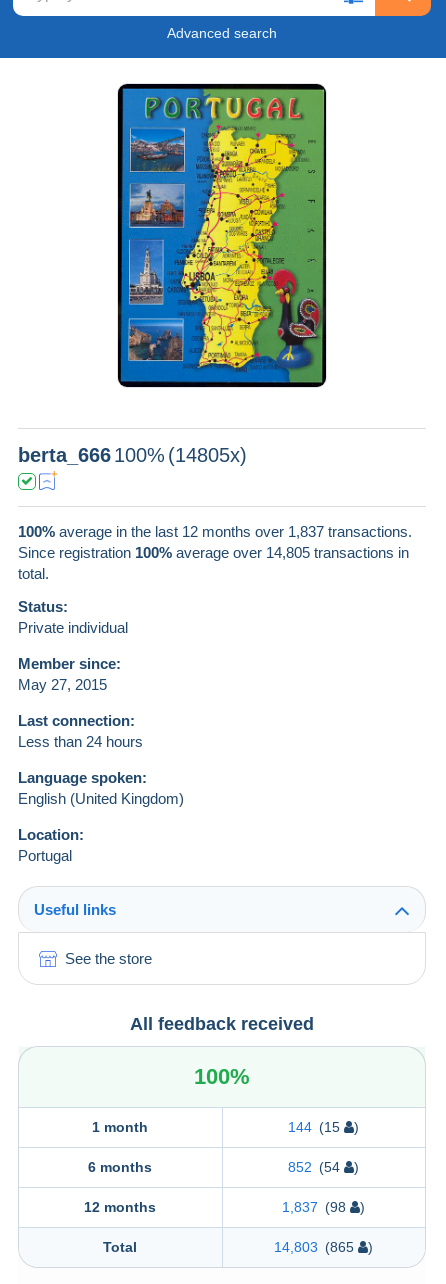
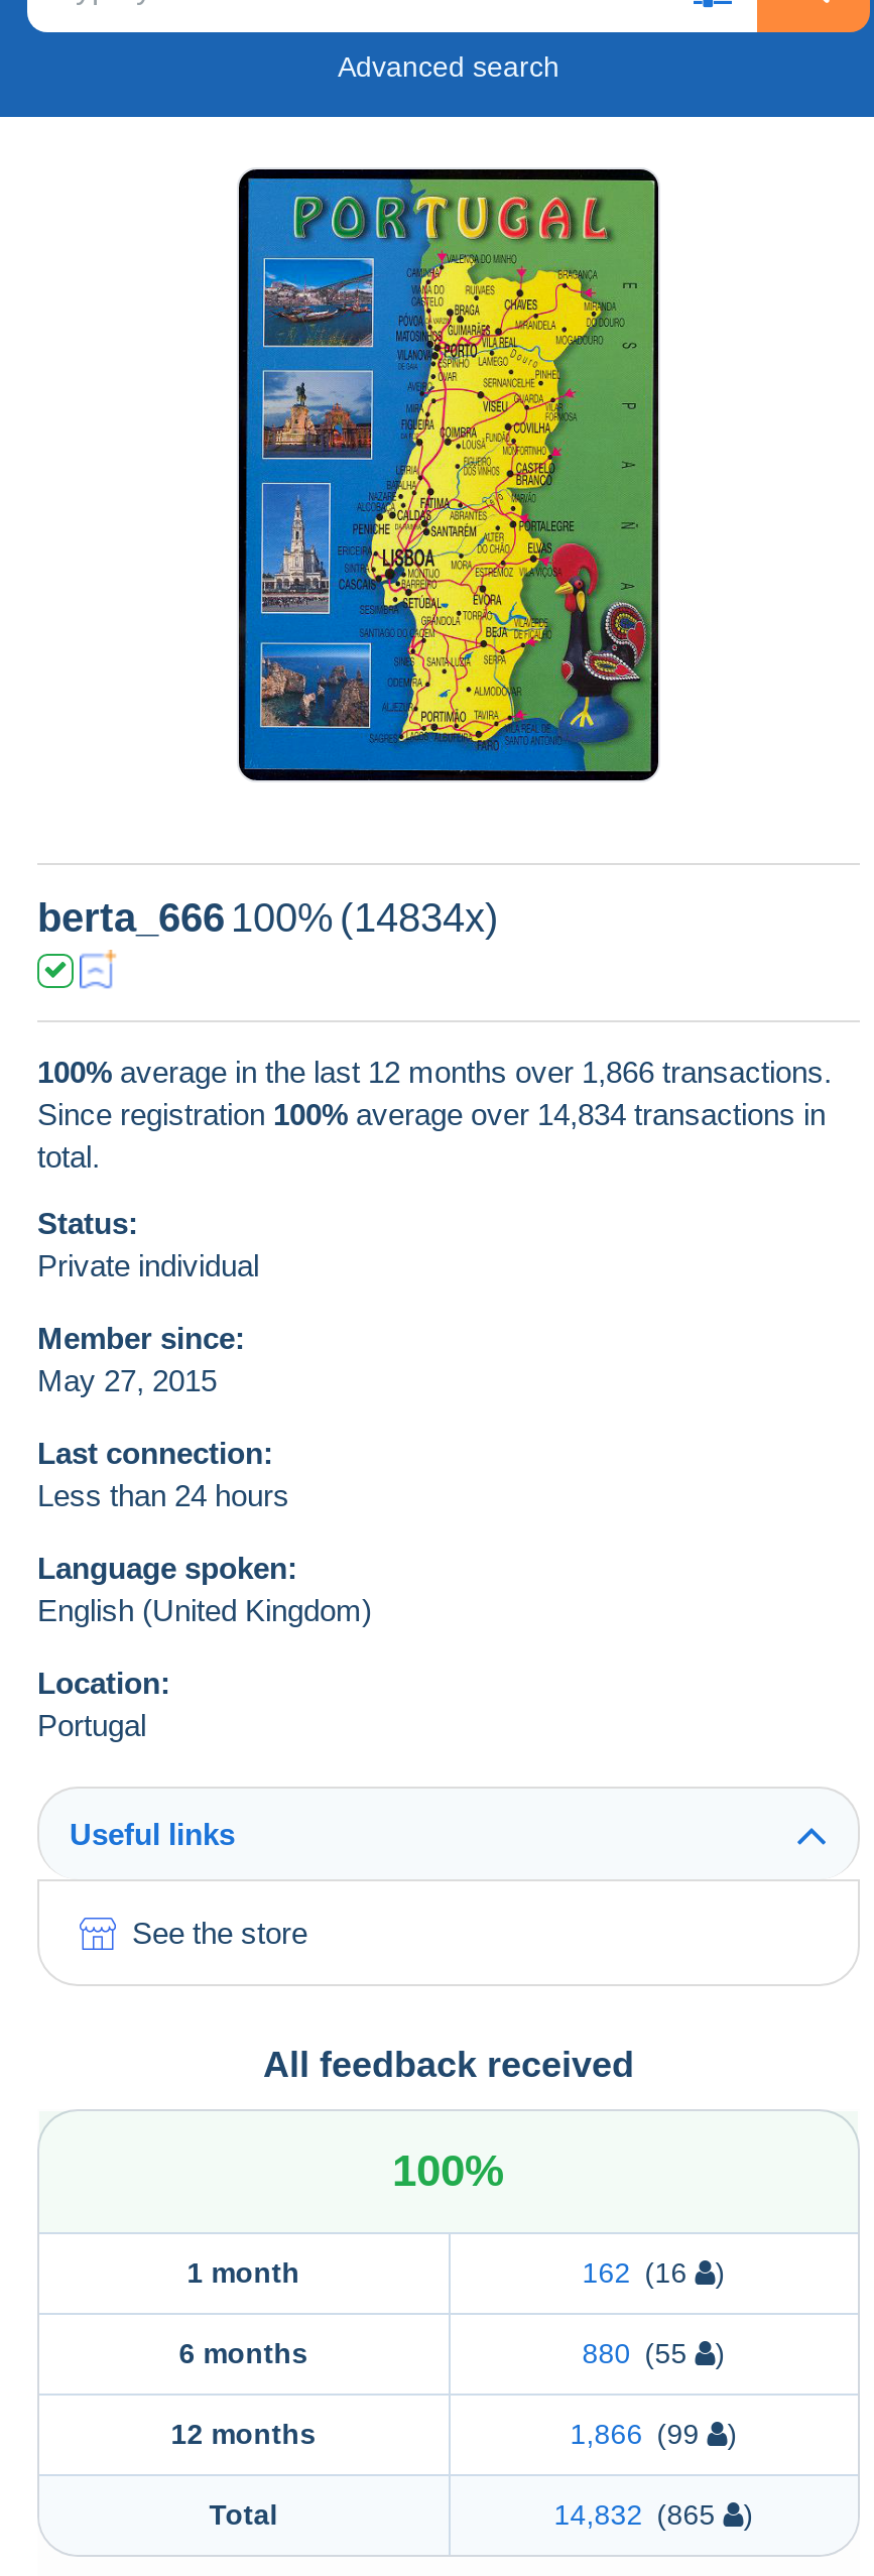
[18,444,247,466] berta_666 100% (14805x) -> [37,896,499,940] berta_666 100% (14834x)
[18,523,412,540] 100% average in the last 12 months over 1,837 transactions. -> [37,1055,832,1089] 100% average in the last 12 months over 1,866 transactions.
[18,544,409,561] Since registration 100% average over 14,805 transactions in -> [37,1097,826,1131] Since registration 100% average over 14,834 transactions in
[288,1119,340,1135] 144 (15 -> [582,2257,687,2289] 162 (16
[288,1159,340,1175] 852 (54 -> [582,2337,687,2370] 880 (55
[282,1199,346,1215] 1,837 (98 -> [570,2418,699,2450] 1,866 (99
[274,1239,354,1255] 14,803 (865 -> [554,2499,715,2531] 14,832 (865

